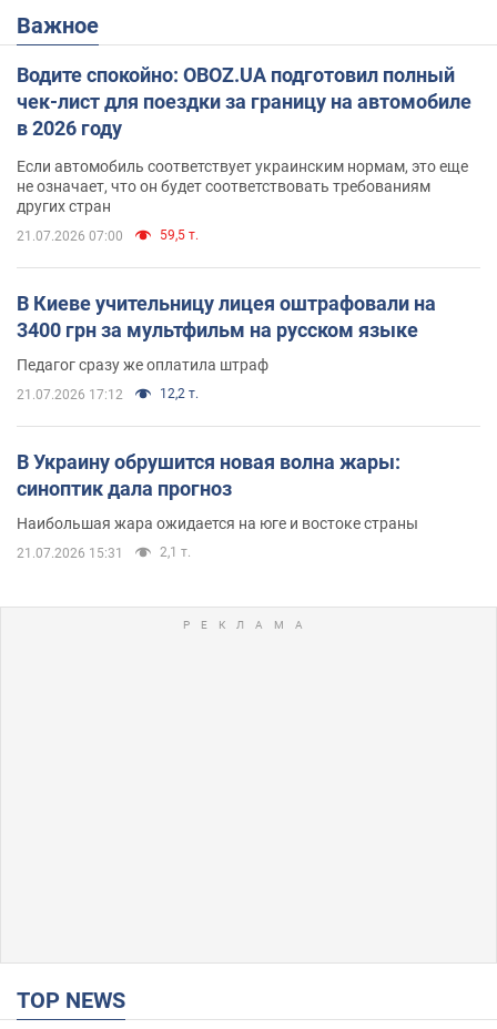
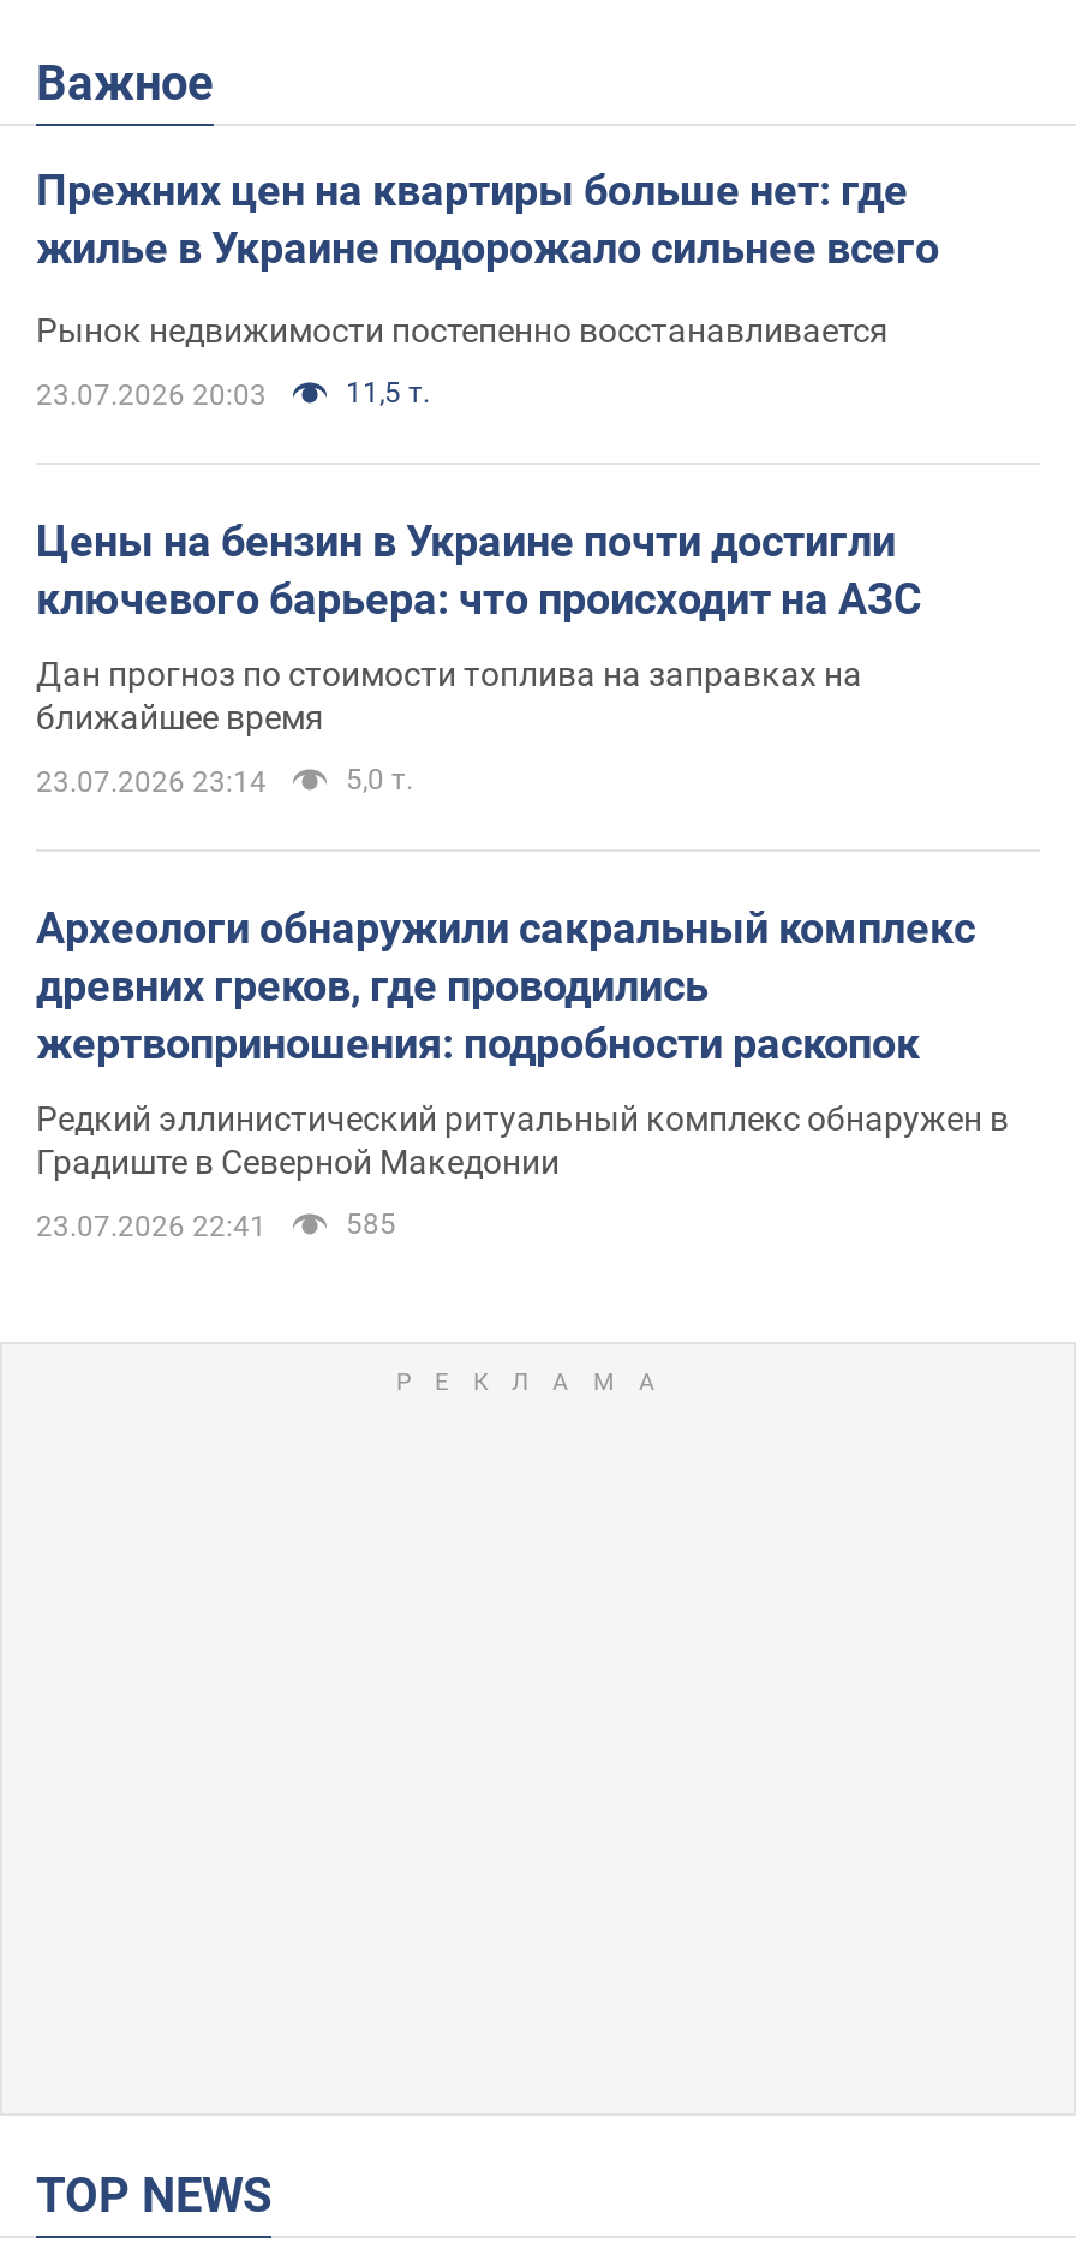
[17,63,471,139] Водите спокойно: OBOZ.UA подготовил полный | чек-лист для поездки за границу на автомобиле | в 2026 году -> [36,164,939,272] Прежних цен на квартиры больше нет: где | жилье в Украине подорожало сильнее всего
[17,157,468,215] Если автомобиль соответствует украинским нормам, это еще | не означает, что он будет соответствовать требованиям | других стран -> [36,310,889,349] Рынок недвижимости постепенно восстанавливается
[17,227,199,244] 21.07.2026 07:00 | 59,5 т. -> [36,375,430,411] 23.07.2026 20:03 | 11,5 т.
[17,291,436,341] В Киеве учительницу лицея оштрафовали на | 3400 грн за мультфильм на русском языке -> [36,515,922,623] Цены на бензин в Украине почти достигли | ключевого барьера: что происходит на АЗС
[17,356,268,373] Педагог сразу же оплатила штраф -> [36,654,862,736] Дан прогноз по стоимости топлива на заправках на | ближайшее время
[17,386,199,402] 21.07.2026 17:12 | 12,2 т. -> [36,762,413,798] 23.07.2026 23:14 | 5,0 т.
[17,450,400,500] В Украину обрушится новая волна жары: | синоптик дала прогноз -> [36,902,975,1067] Археологи обнаружили сакральный комплекс | древних греков, где проводились | жертвоприношения: подробности раскопок
[17,514,418,532] Наибольшая жара ожидается на юге и востоке страны -> [36,1099,1009,1180] Редкий эллинистический ритуальный комплекс обнаружен в | Градиште в Северной Македонии
[17,544,191,561] 21.07.2026 15:31 | 2,1 т. -> [36,1207,396,1243] 23.07.2026 22:41 | 585

